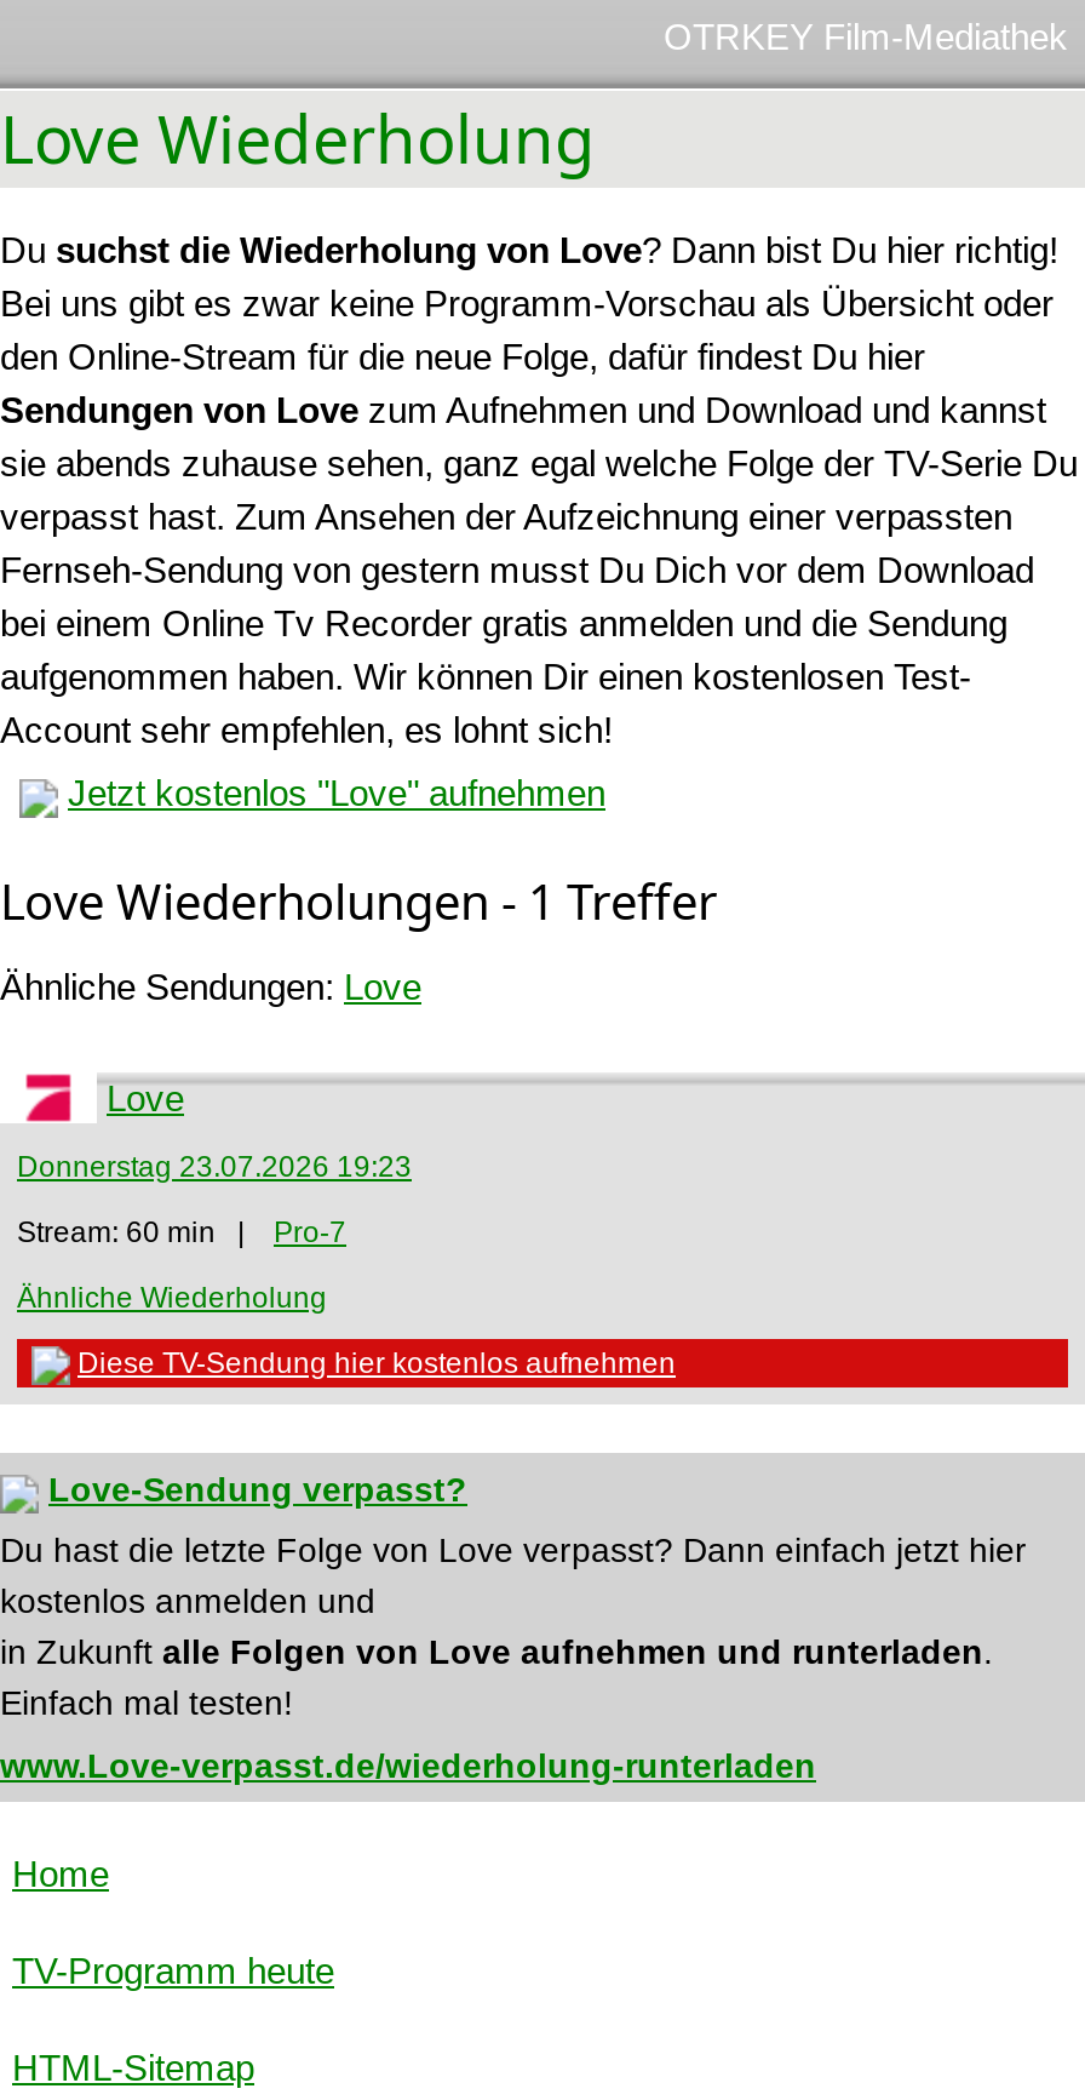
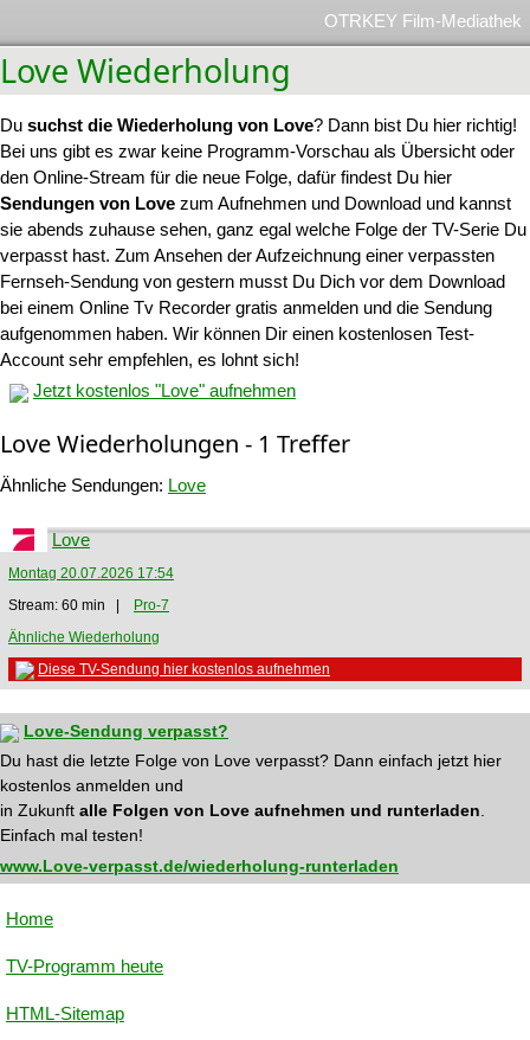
[17,1150,412,1184] Donnerstag 23.07.2026 19:23 -> [8,565,174,582] Montag 20.07.2026 17:54

